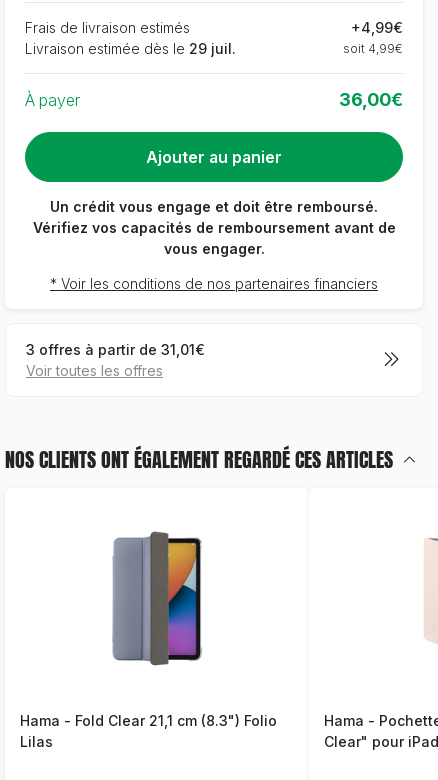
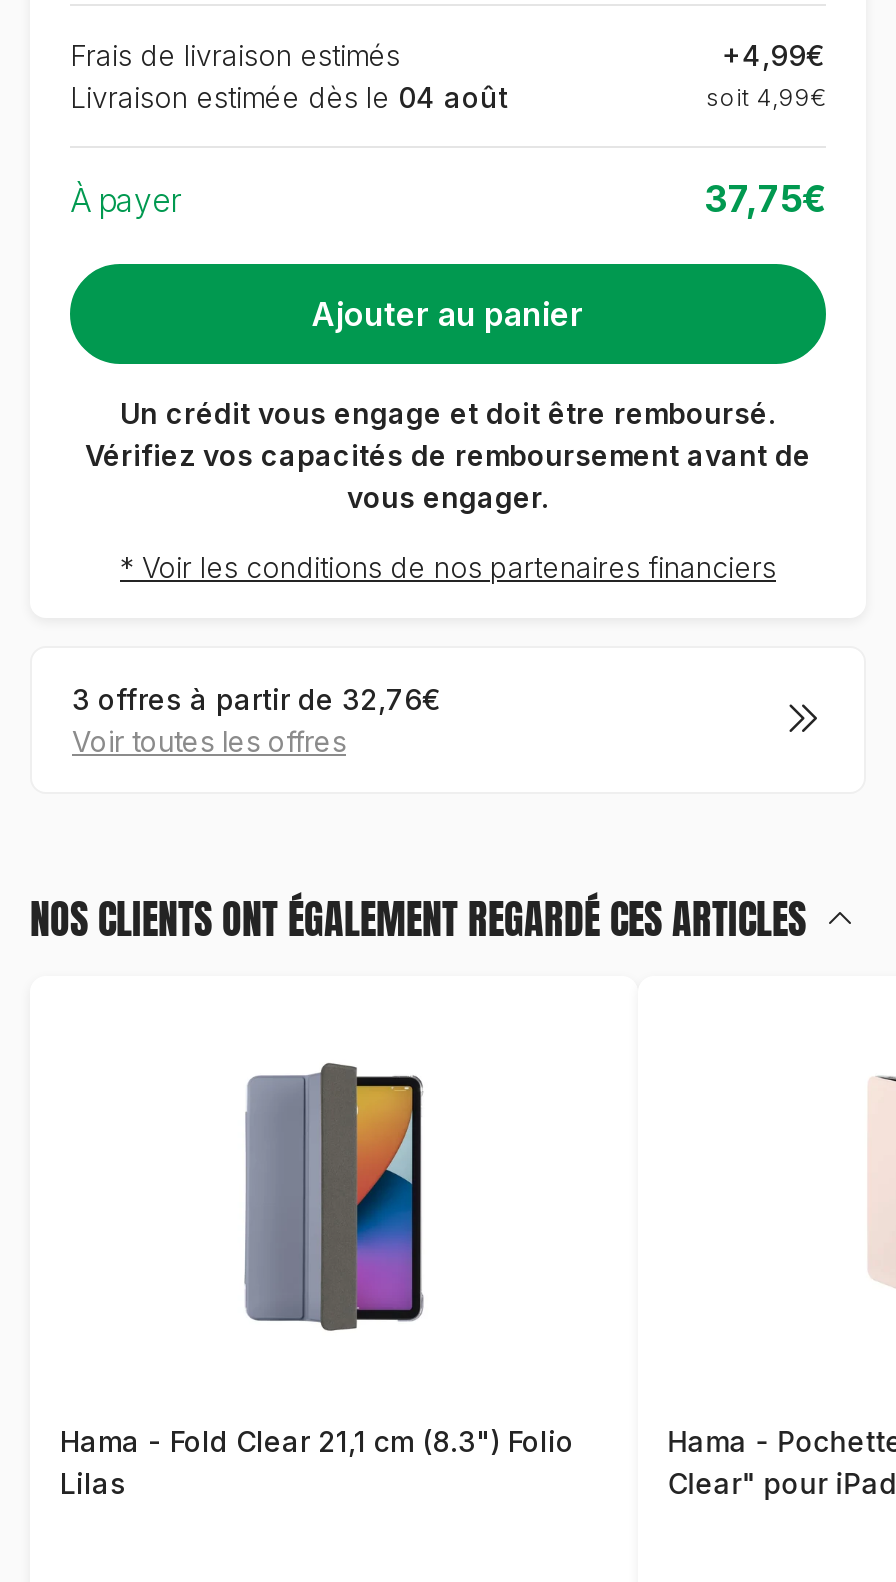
[25,40,236,57] Livraison estimée dès le 29 juil. -> [70,80,508,114] Livraison estimée dès le 04 août
[339,89,403,110] 36,00€ -> [704,178,826,220] 37,75€
[26,341,205,358] 3 offres à partir de 31,01€ -> [72,682,442,716] 3 offres à partir de 32,76€

